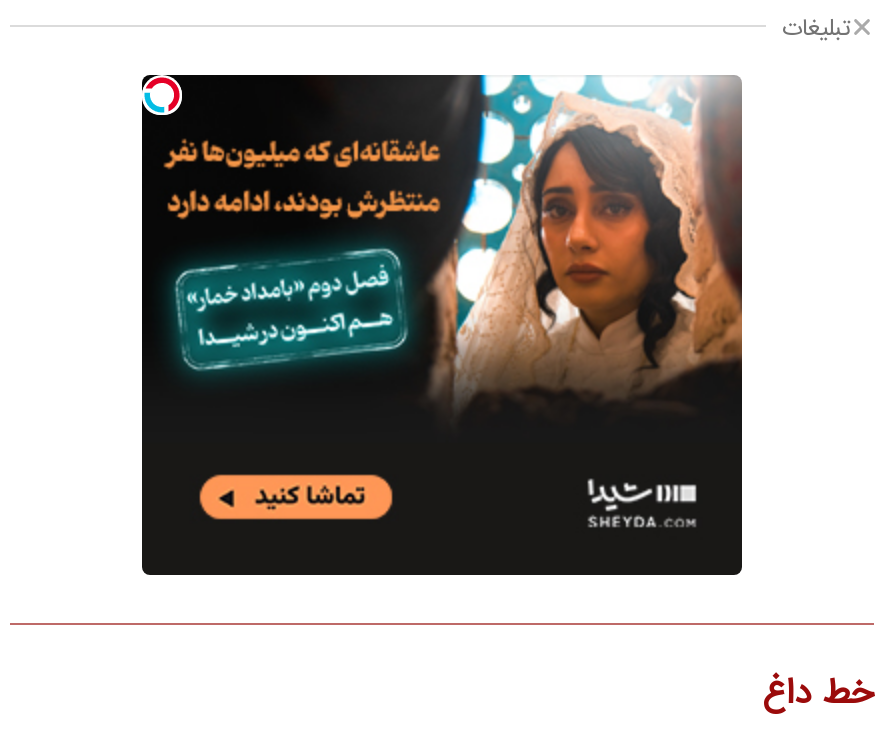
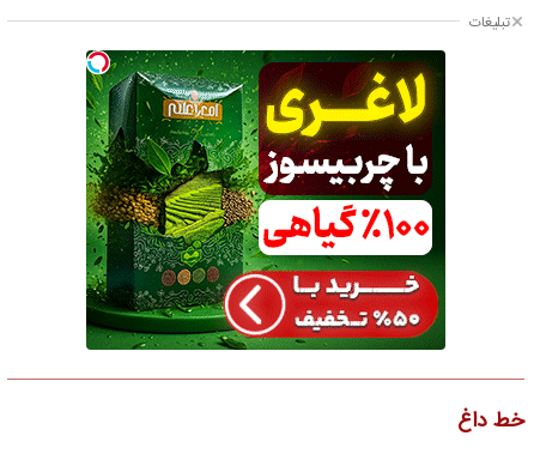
[140,72,744,578] [image] -> [85,49,447,351] [image]

